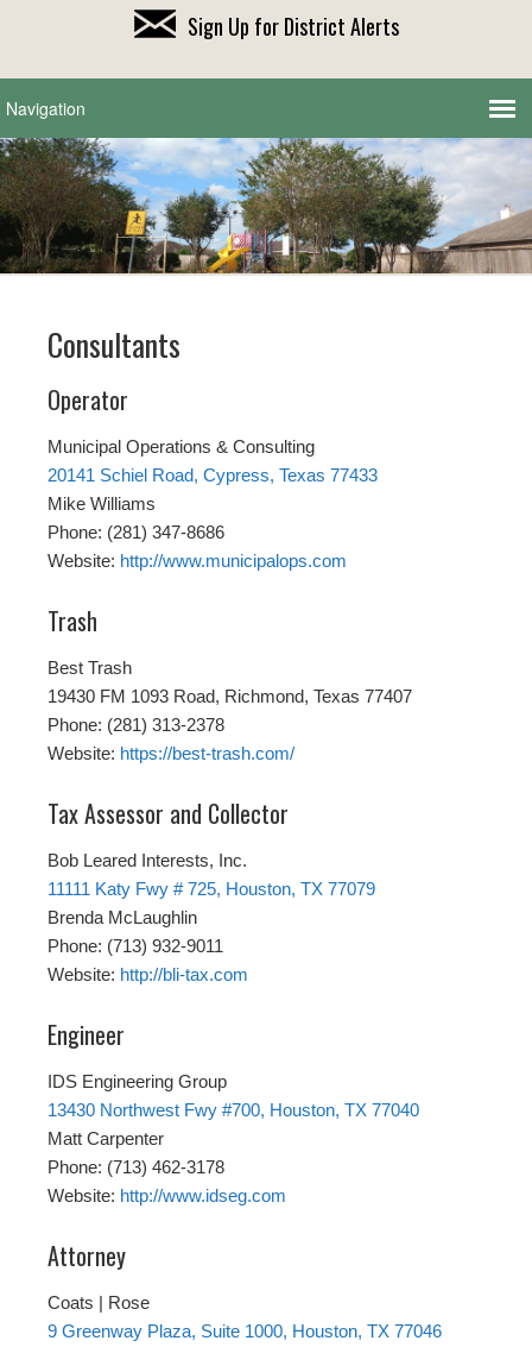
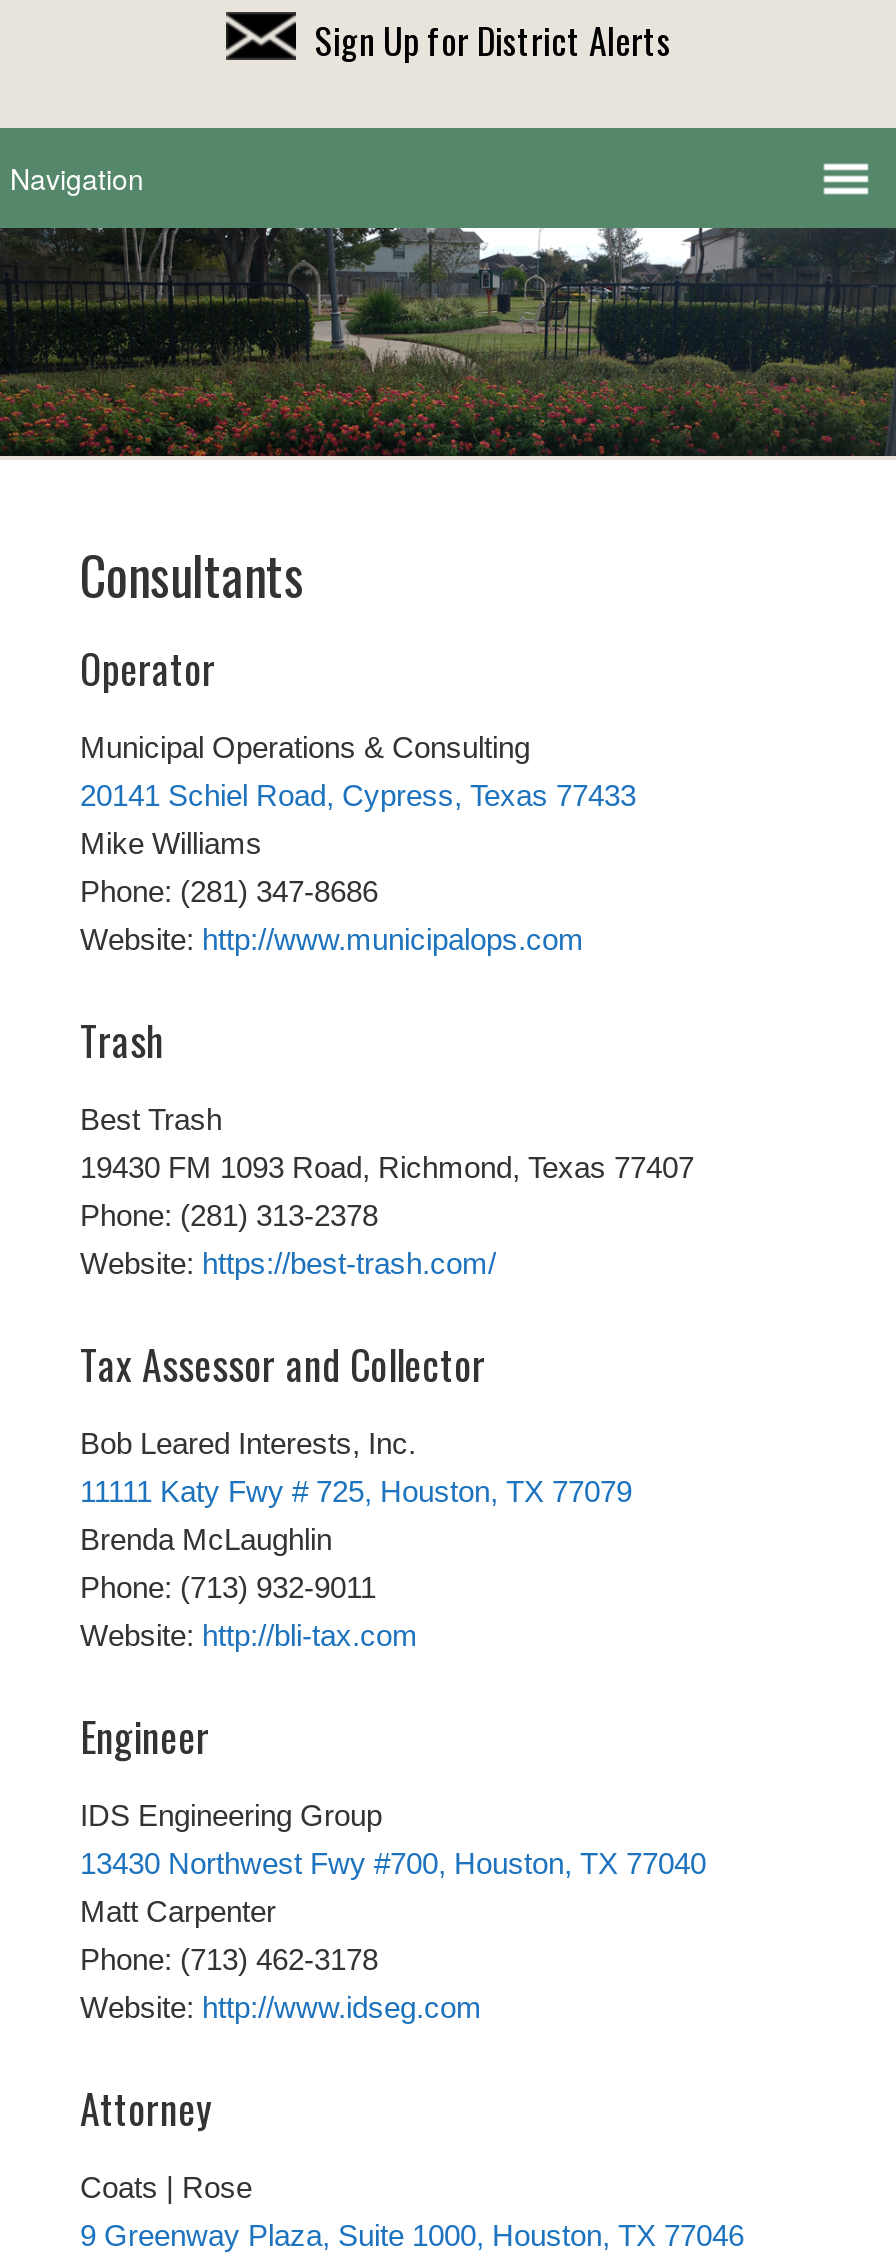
[4,137,528,275] [image] -> [6,226,890,458] [image]

